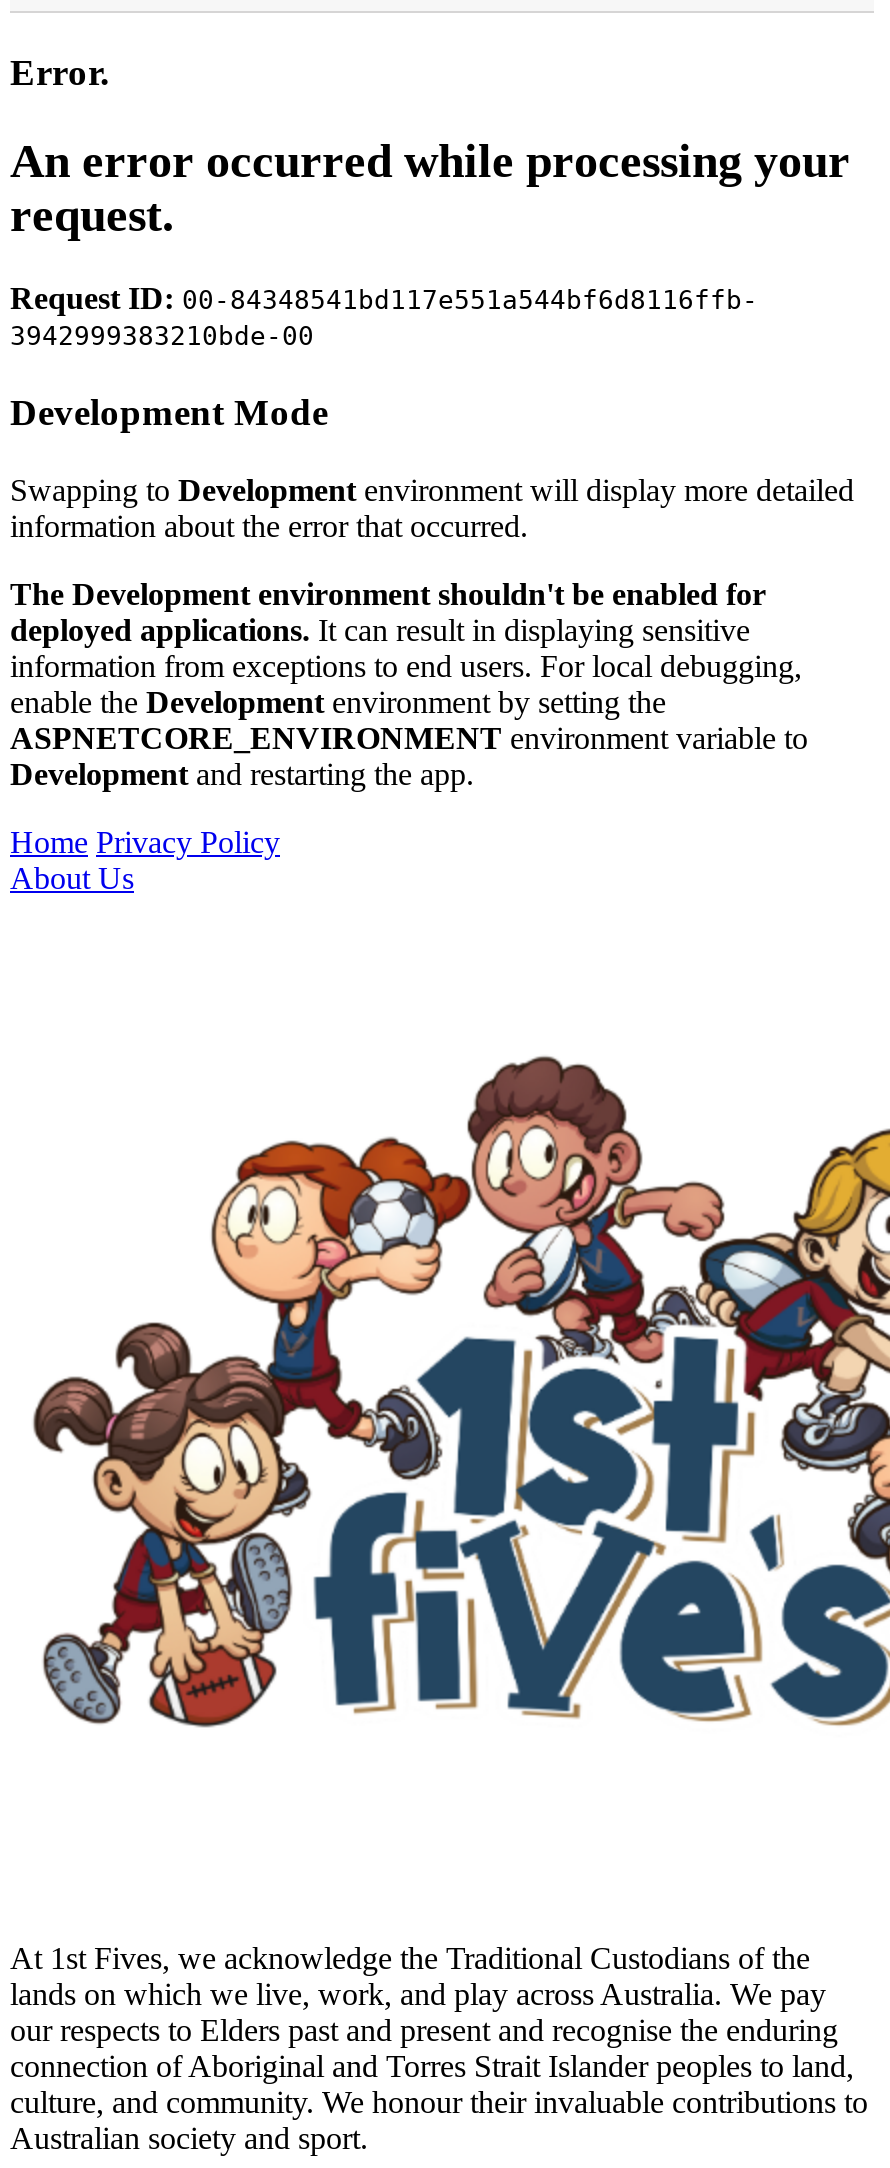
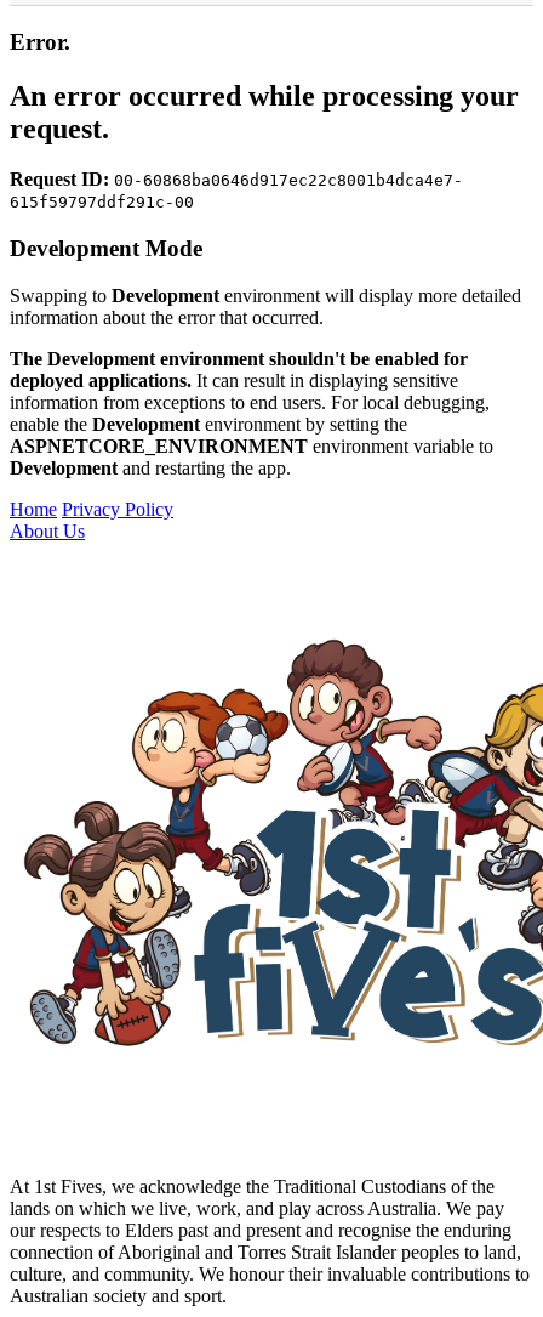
[10,282,758,352] Request ID: 00-84348541bd117e551a544bf6d8116ffb- | 3942999383210bde-00 -> [10,169,463,212] Request ID: 00-60868ba0646d917ec22c8001b4dca4e7- | 615f59797ddf291c-00

